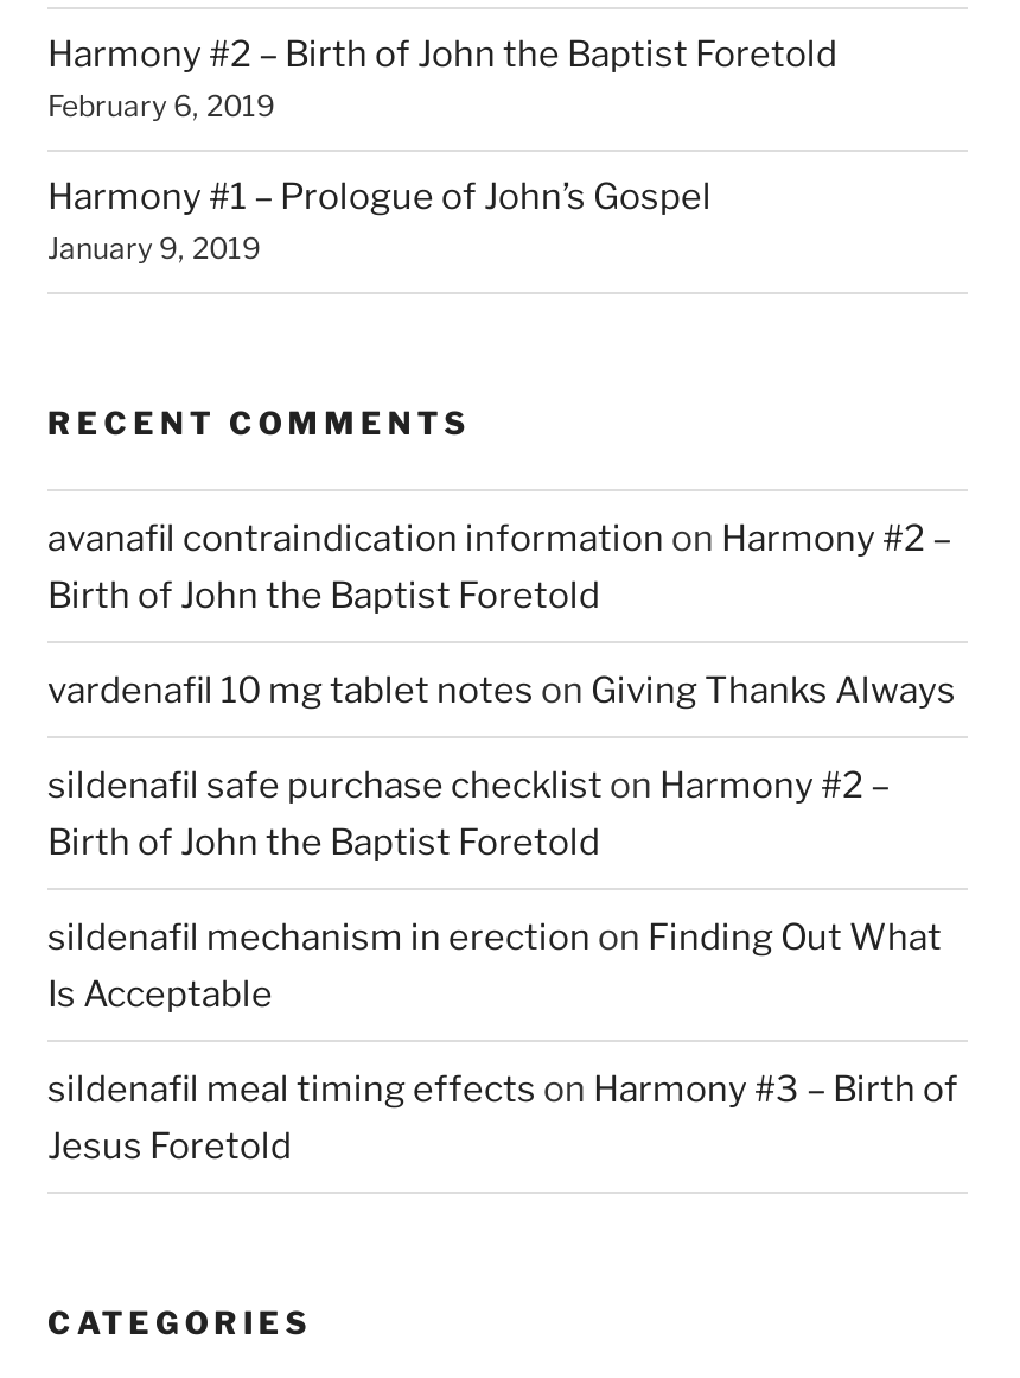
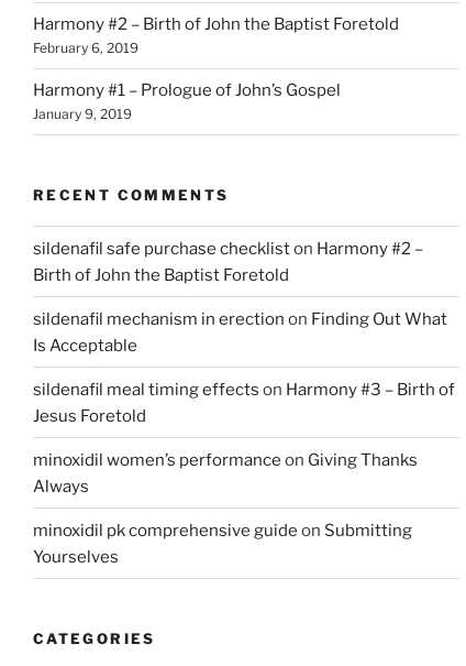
[47,517,956,712] avanafil contraindication information on Harmony #2 – | Birth of John the Baptist Foretold | vardenafil 10 mg tablet notes on Giving Thanks Always -> none
moved [47,764,958,1167] -> [33,239,455,426]: sildenafil safe purchase checklist on Harmony #2 – | Birth of John the Baptist Foretold | sildenafil mechanism in erection on Finding Out What | Is Acceptable | sildenafil meal timing effects on Harmony #3 – Birth of | Jesus Foretold
none -> [33,450,418,567] minoxidil women’s performance on Giving Thanks | Always | minoxidil pk comprehensive guide on Submitting | Yourselves

